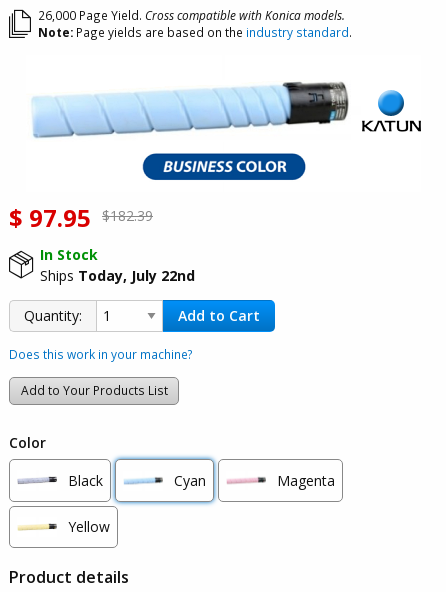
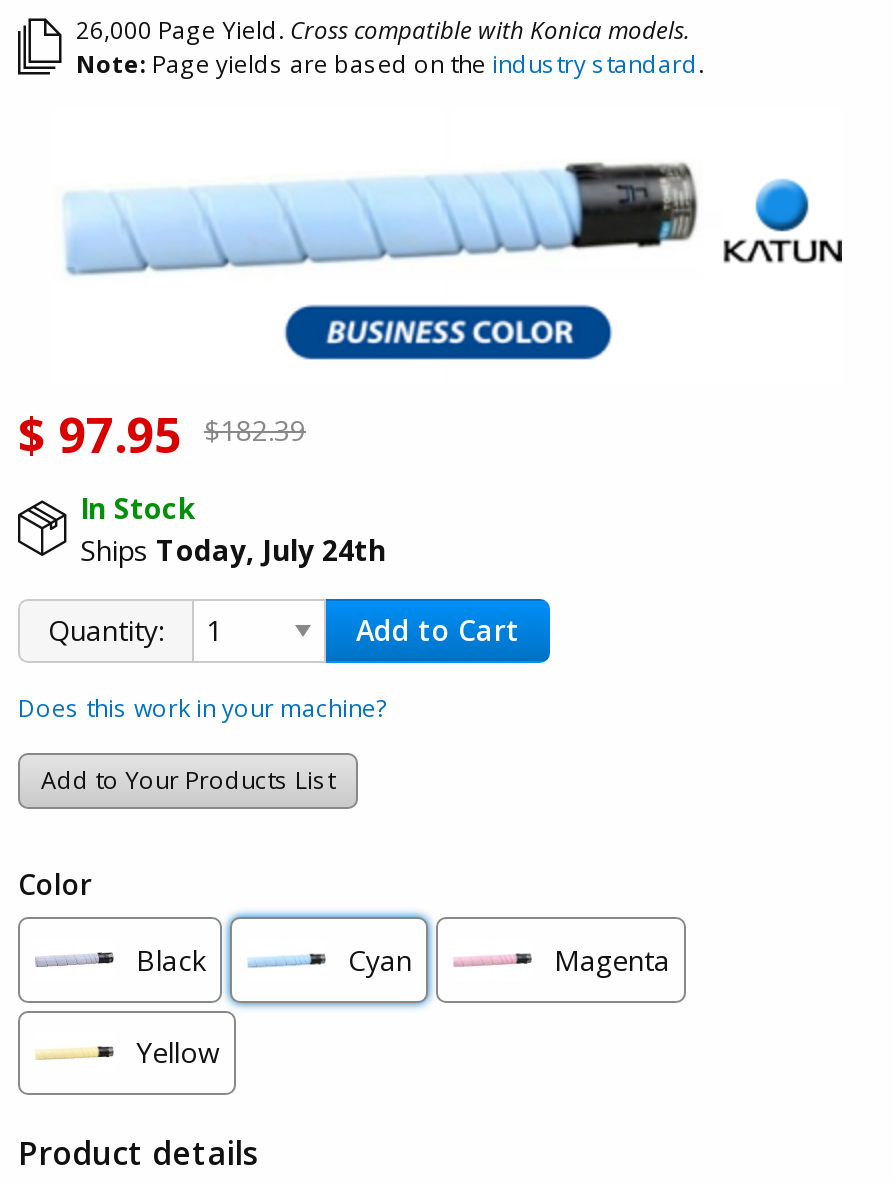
[40,266,195,285] Ships Today, July 22nd -> [80,531,386,569] Ships Today, July 24th

